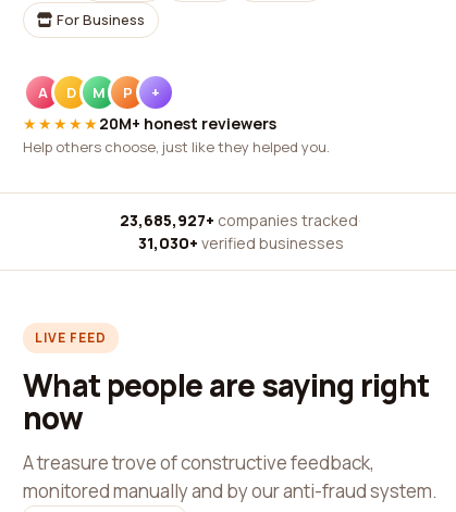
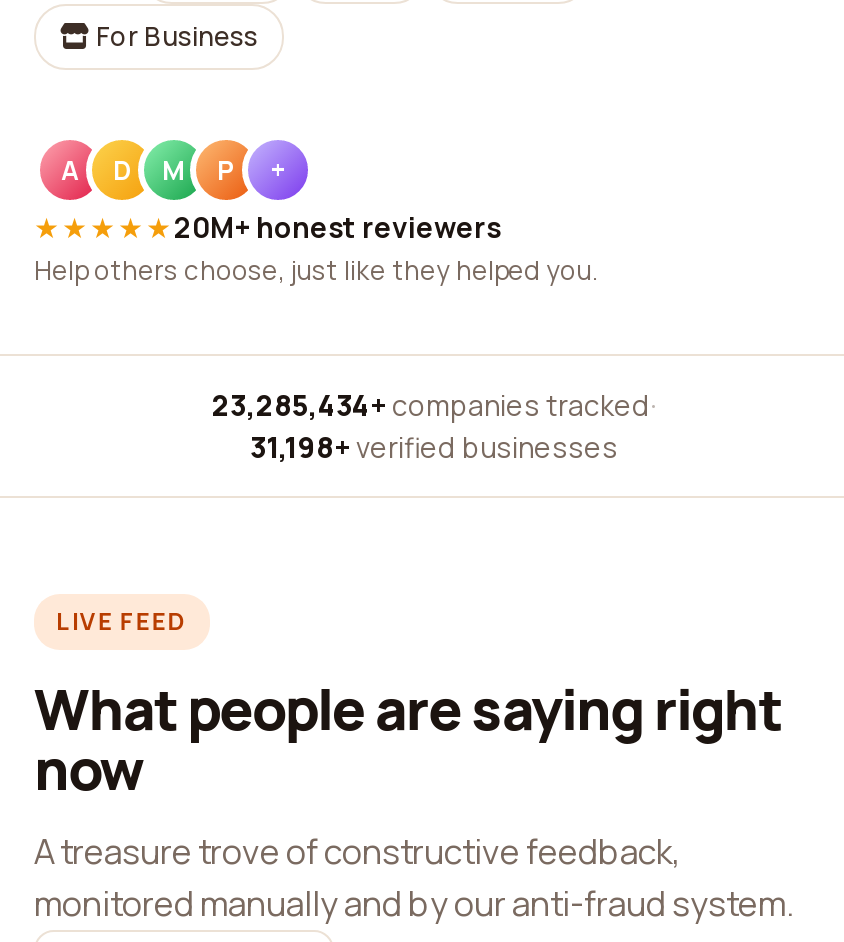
[120,210,361,230] 23,685,927+ companies tracked · -> [212,386,656,424] 23,285,434+ companies tracked ·
[138,233,343,253] 31,030+ verified businesses -> [250,428,618,466] 31,198+ verified businesses

